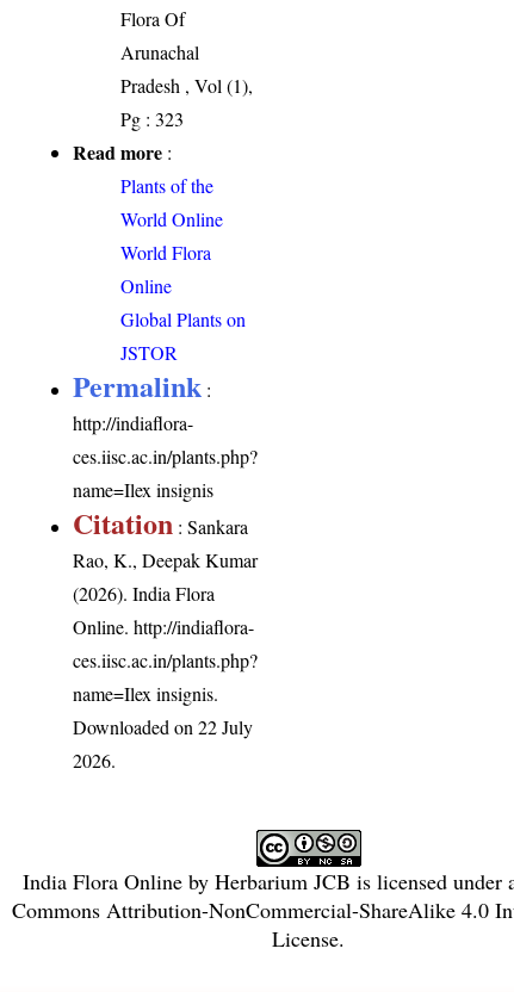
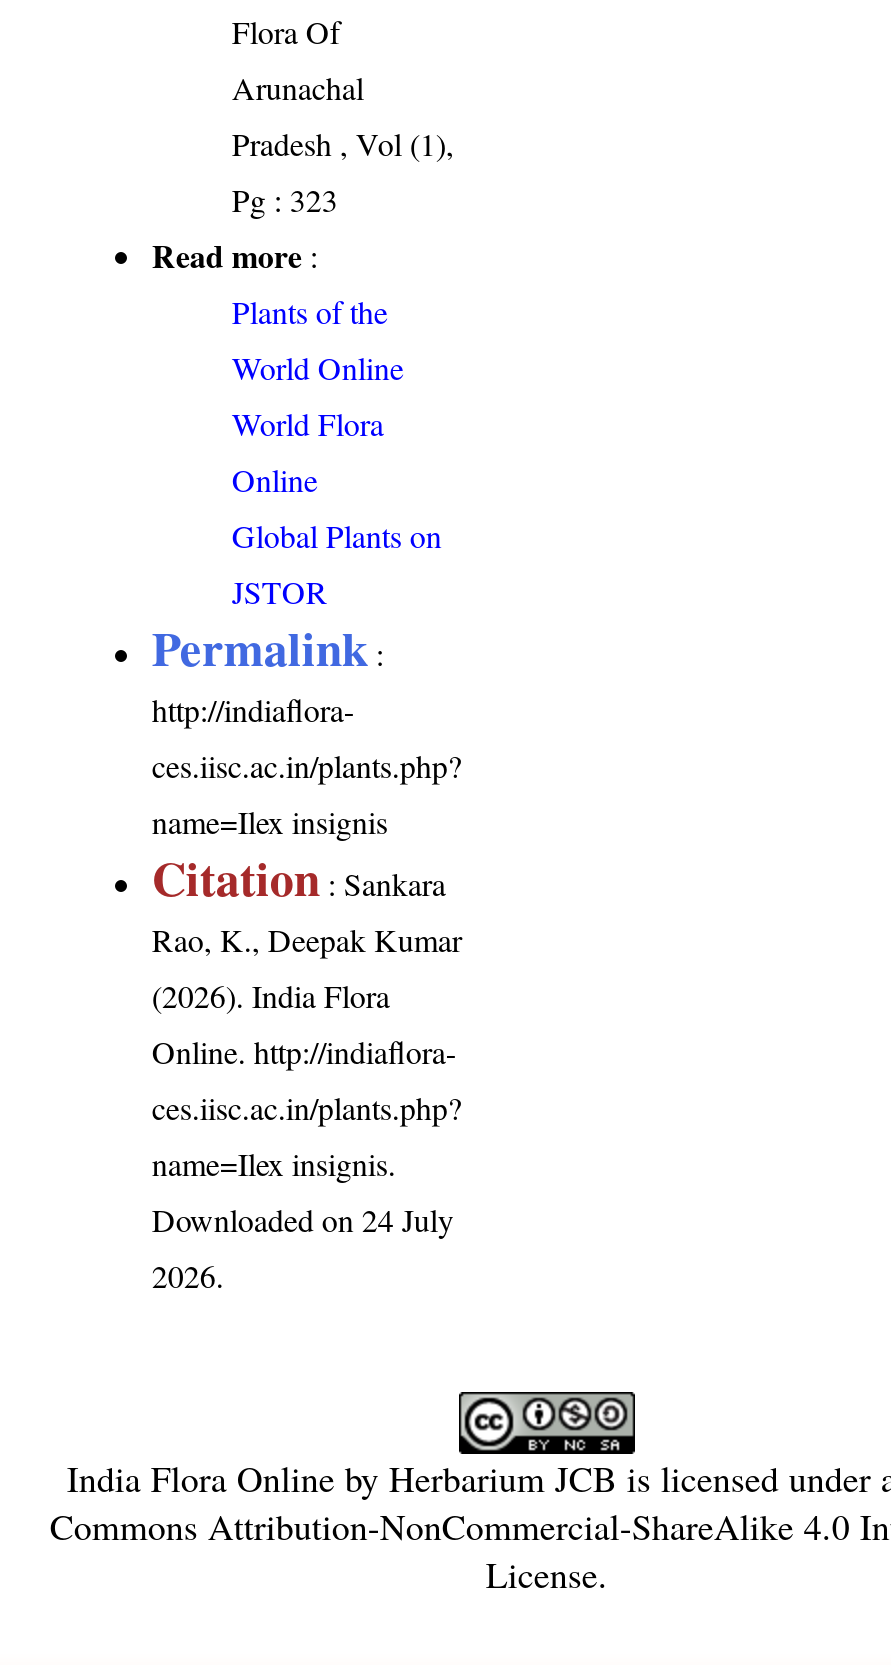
[73,714,253,739] Downloaded on 22 July -> [152,1198,454,1240] Downloaded on 24 July

